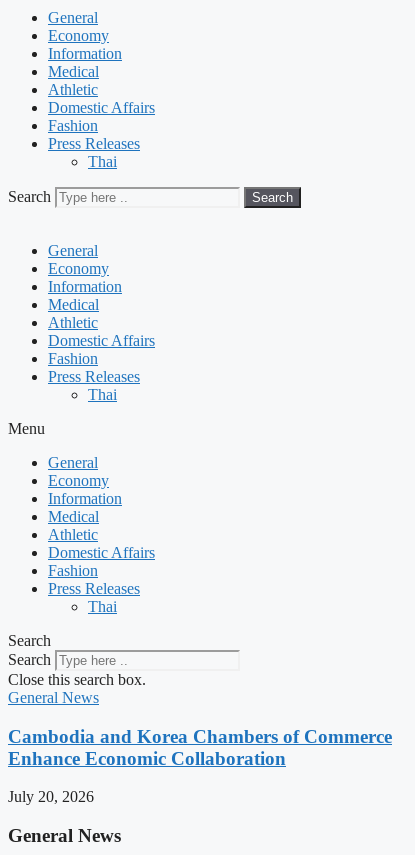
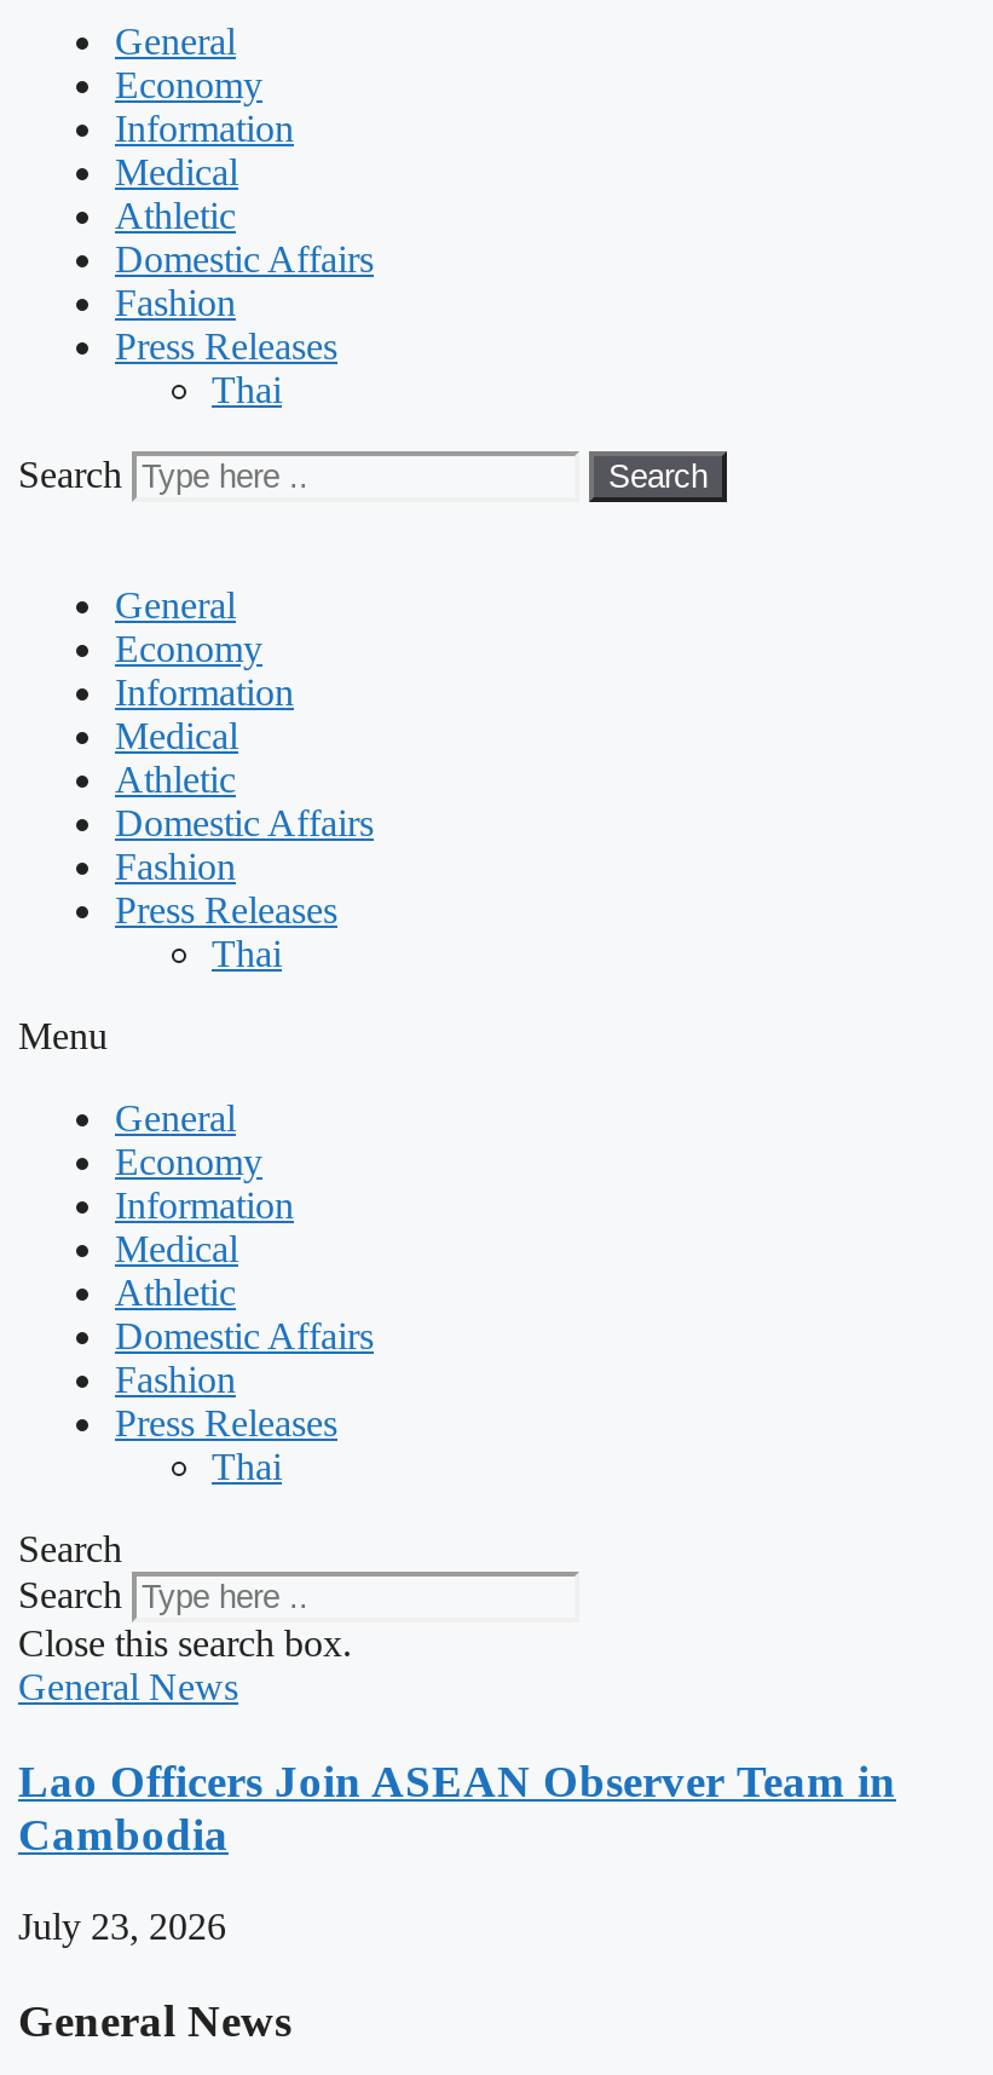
[8,726,392,769] Cambodia and Korea Chambers of Commerce | Enhance Economic Collaboration -> [18,1755,896,1859] Lao Officers Join ASEAN Observer Team in | Cambodia
[8,788,94,805] July 20, 2026 -> [18,1907,226,1948] July 23, 2026

